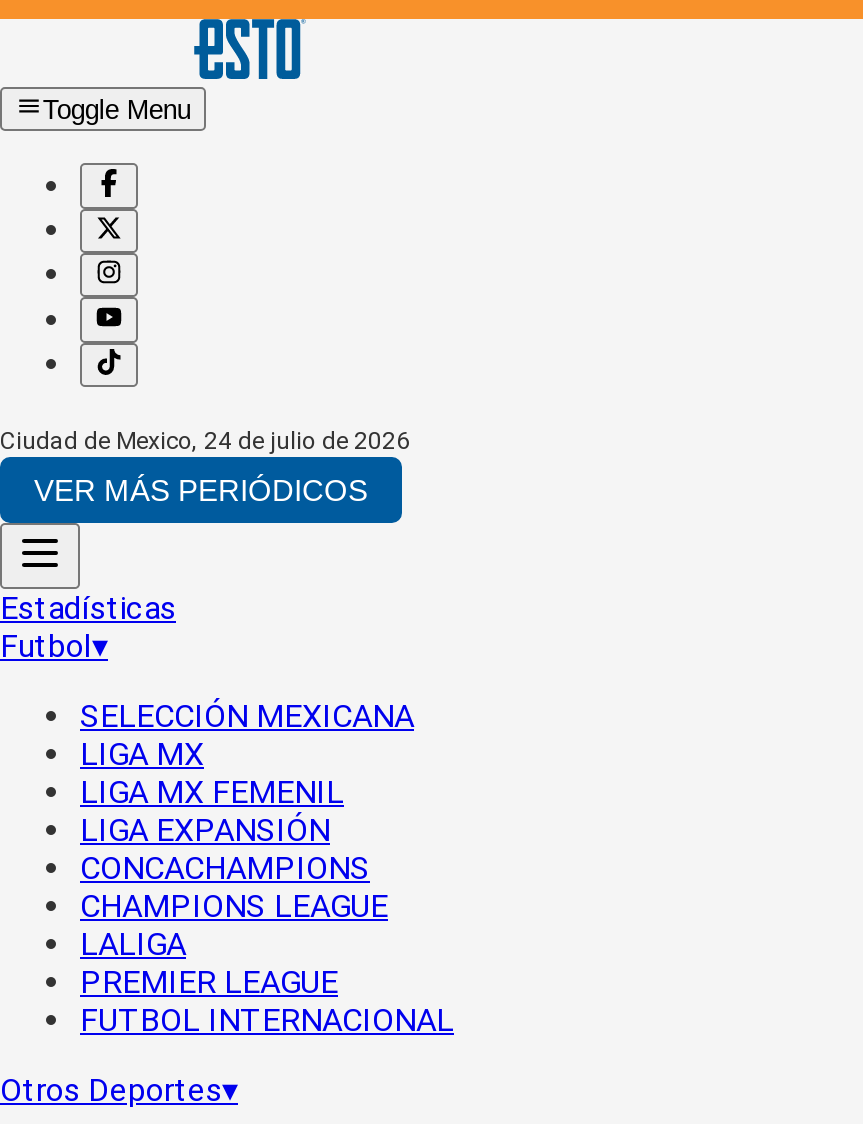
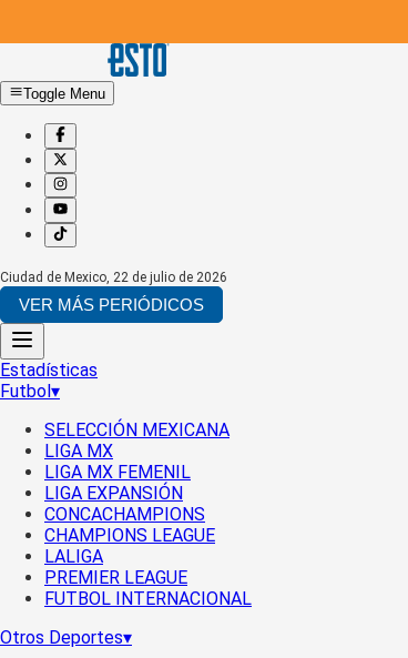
[0,427,410,455] Ciudad de Mexico, 24 de julio de 2026 -> [0,270,227,285] Ciudad de Mexico, 22 de julio de 2026

